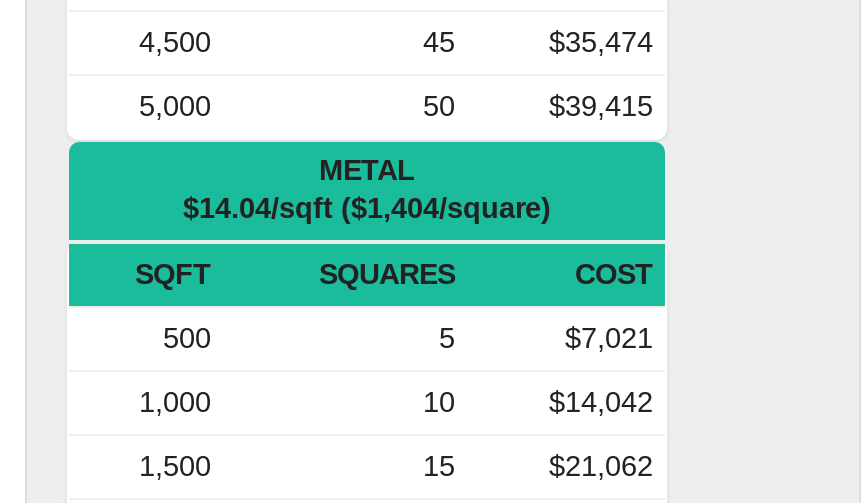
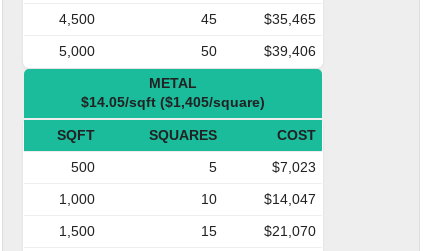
[549,25,653,57] $35,474 -> [264,11,316,27] $35,465
[549,89,653,121] $39,415 -> [264,43,316,59] $39,406
[183,191,551,223] $14.04/sqft ($1,404/square) -> [81,94,265,110] $14.05/sqft ($1,405/square)
[565,321,653,353] $7,021 -> [272,159,316,175] $7,023
[549,385,653,417] $14,042 -> [264,191,316,207] $14,047
[549,449,653,481] $21,062 -> [264,223,316,239] $21,070

